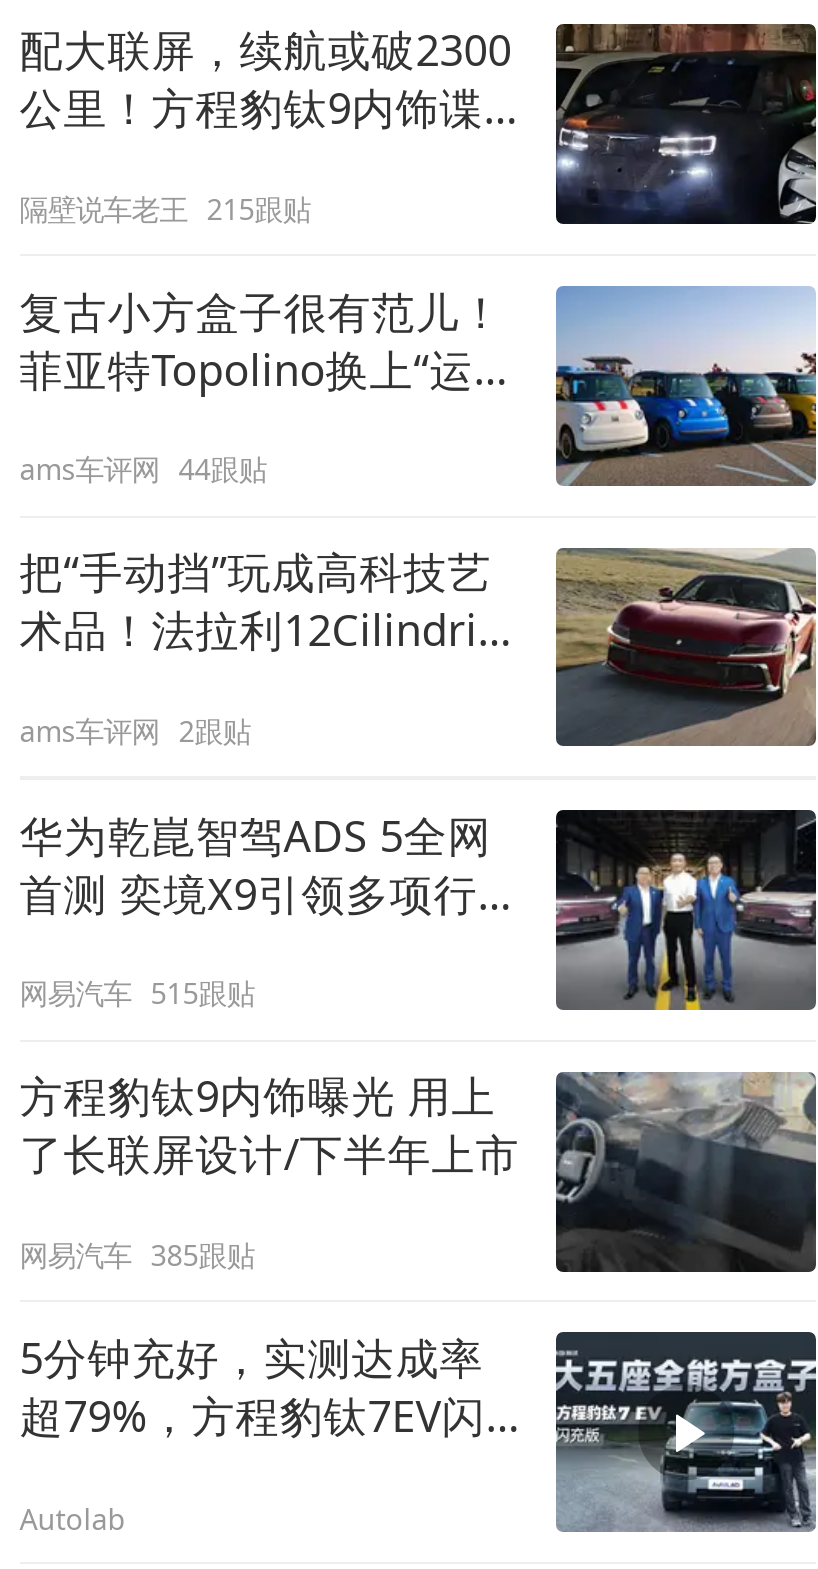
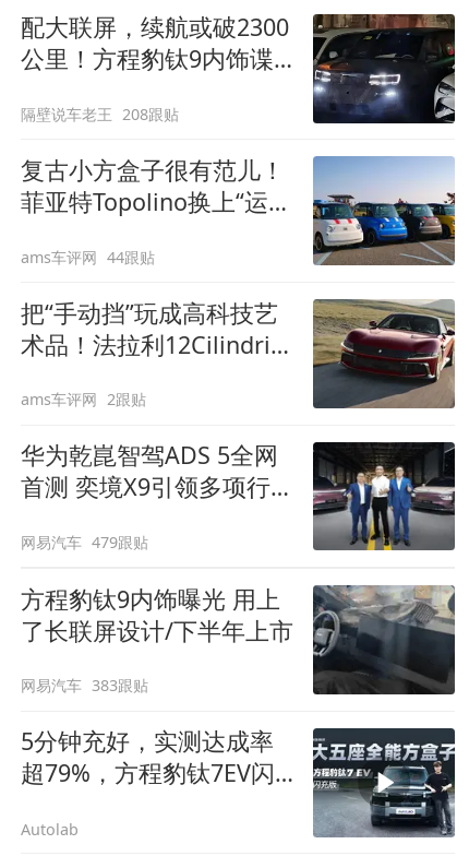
[19,189,311,227] 隔壁说车老王 215跟贴 -> [20,104,179,124] 隔壁说车老王 208跟贴
[19,974,255,1012] 网易汽车 515跟贴 -> [20,531,149,552] 网易汽车 479跟贴
[19,1236,255,1274] 网易汽车 385跟贴 -> [20,675,149,696] 网易汽车 383跟贴

